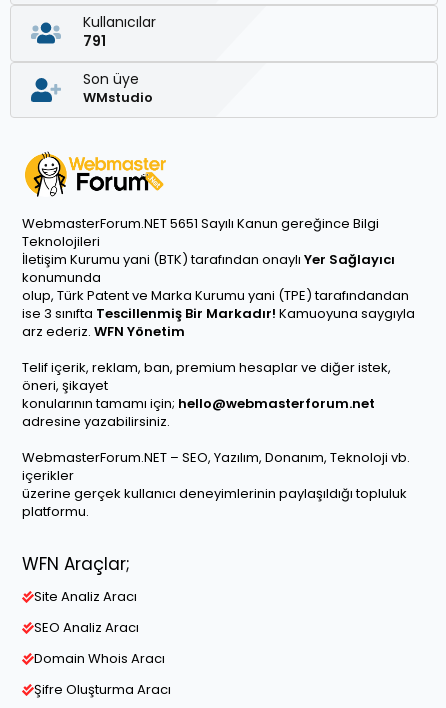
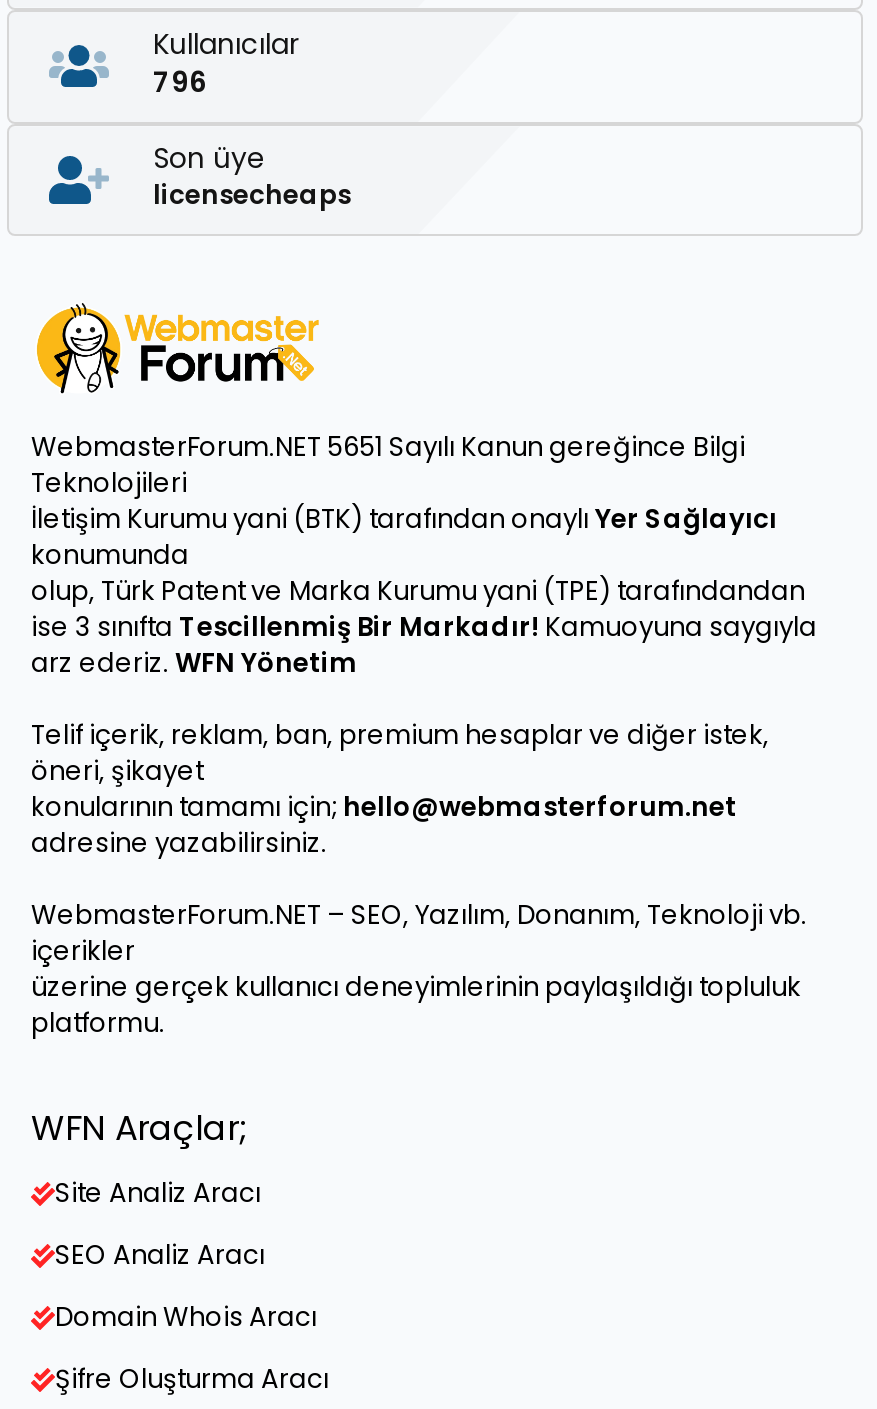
[83,31,106,51] 791 -> [153,62,207,102] 796
[83,88,153,107] WMstudio -> [153,177,351,215] licensecheaps

